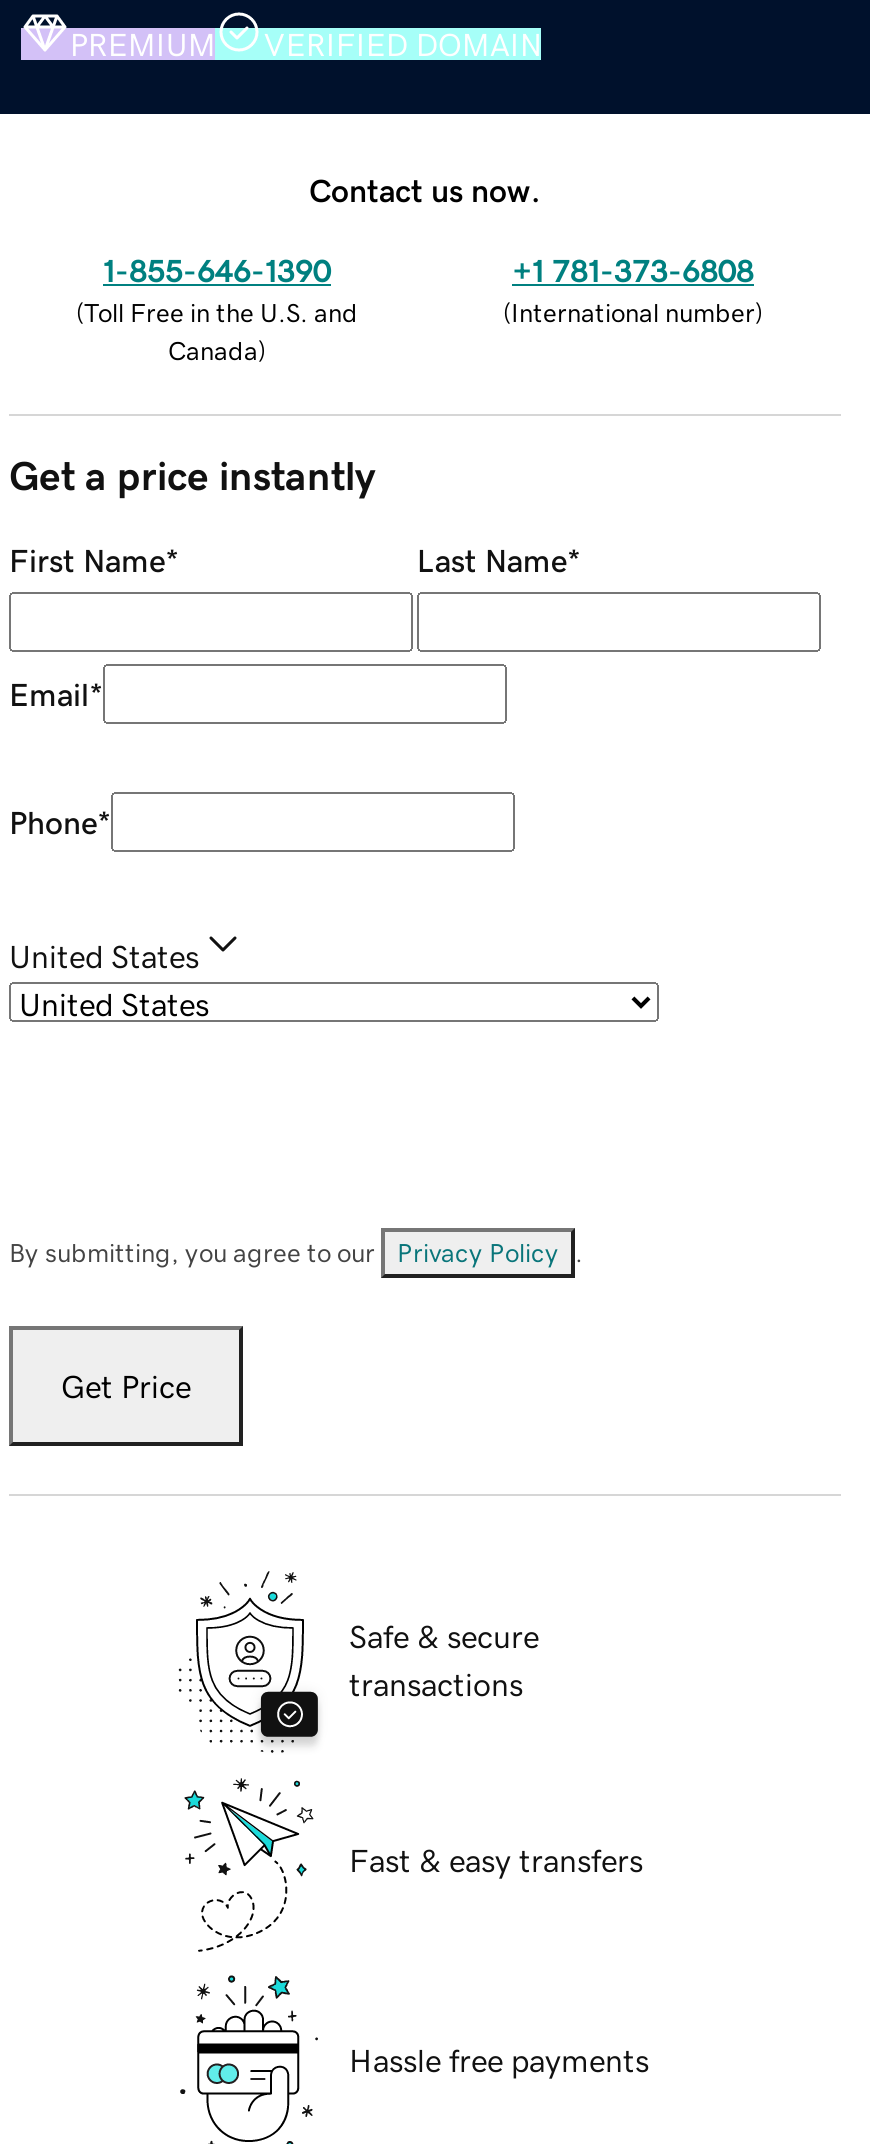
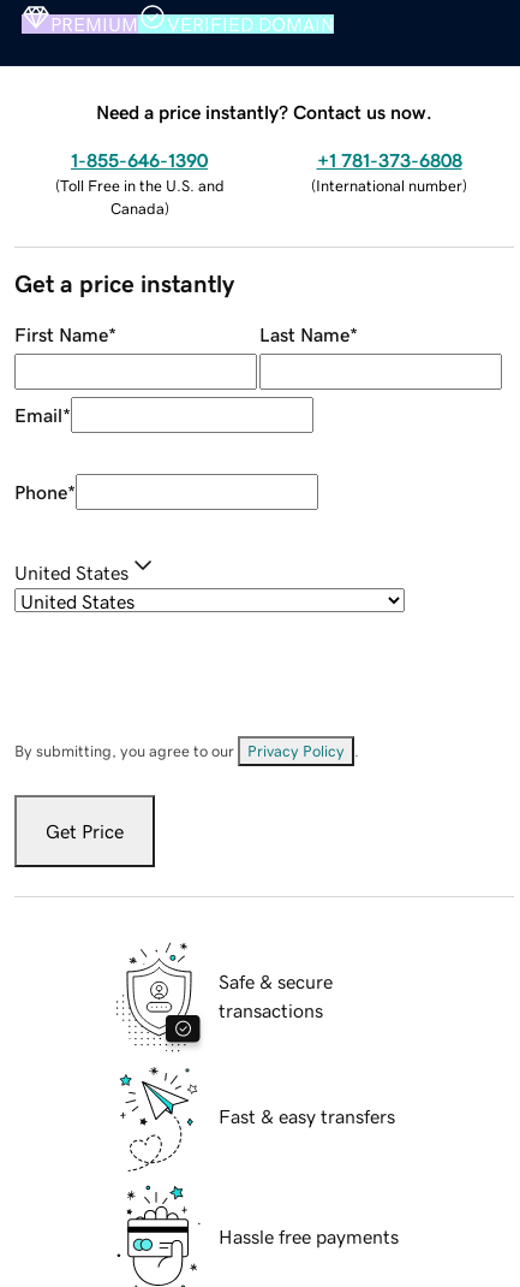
[309,173,541,205] Contact us now. -> [96,102,432,121] Need a price instantly? Contact us now.

